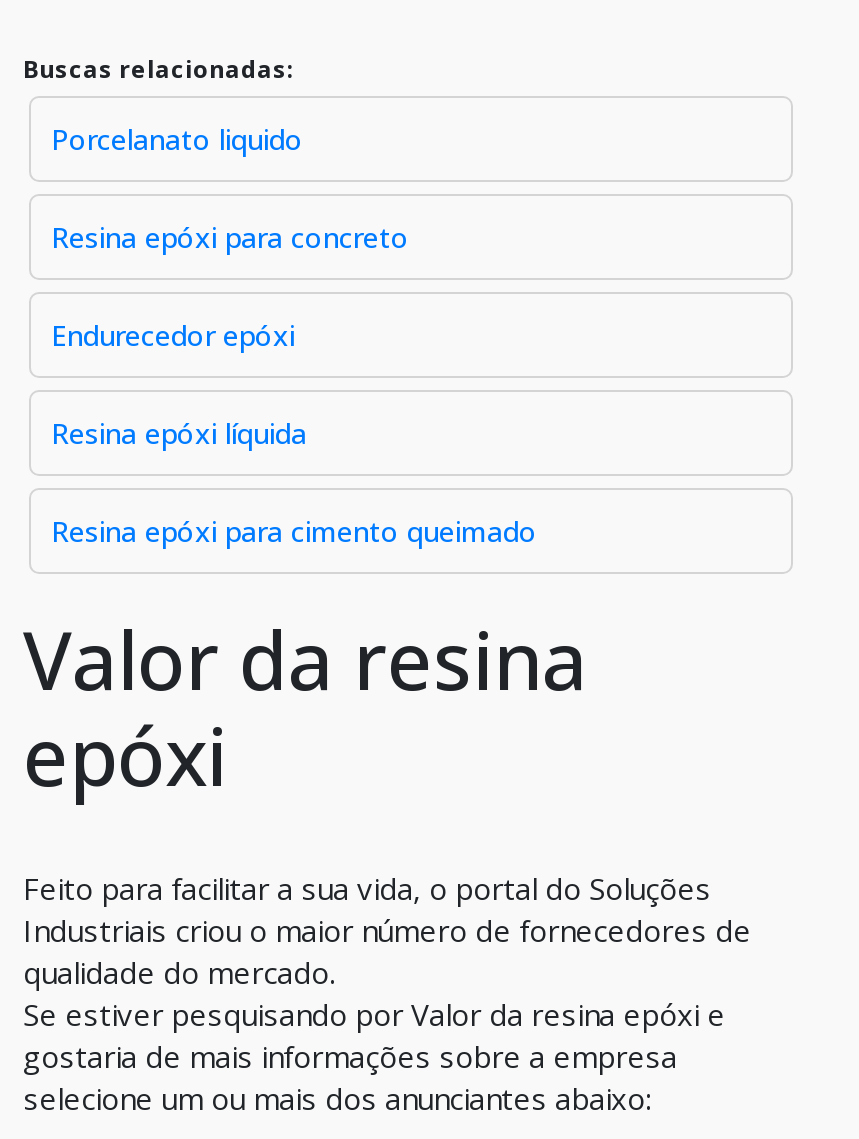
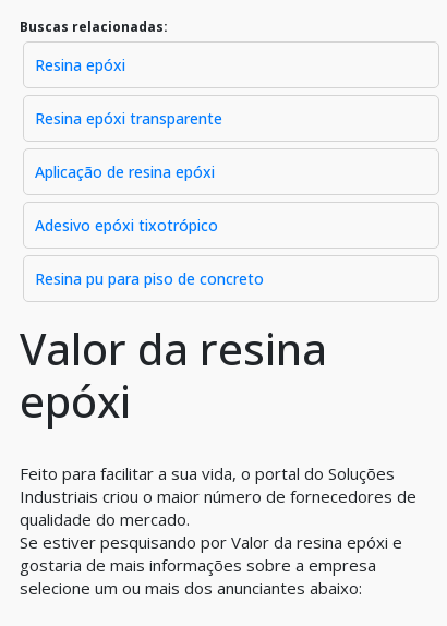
[51,120,303,158] Porcelanato liquido -> [35,55,125,75] Resina epóxi
[51,218,409,256] Resina epóxi para concreto -> [35,108,222,129] Resina epóxi transparente
[51,316,295,354] Endurecedor epóxi -> [35,161,215,182] Aplicação de resina epóxi
[51,414,307,452] Resina epóxi líquida -> [35,215,218,236] Adesivo epóxi tixotrópico
[51,512,537,550] Resina epóxi para cimento queimado -> [35,268,264,289] Resina pu para piso de concreto

